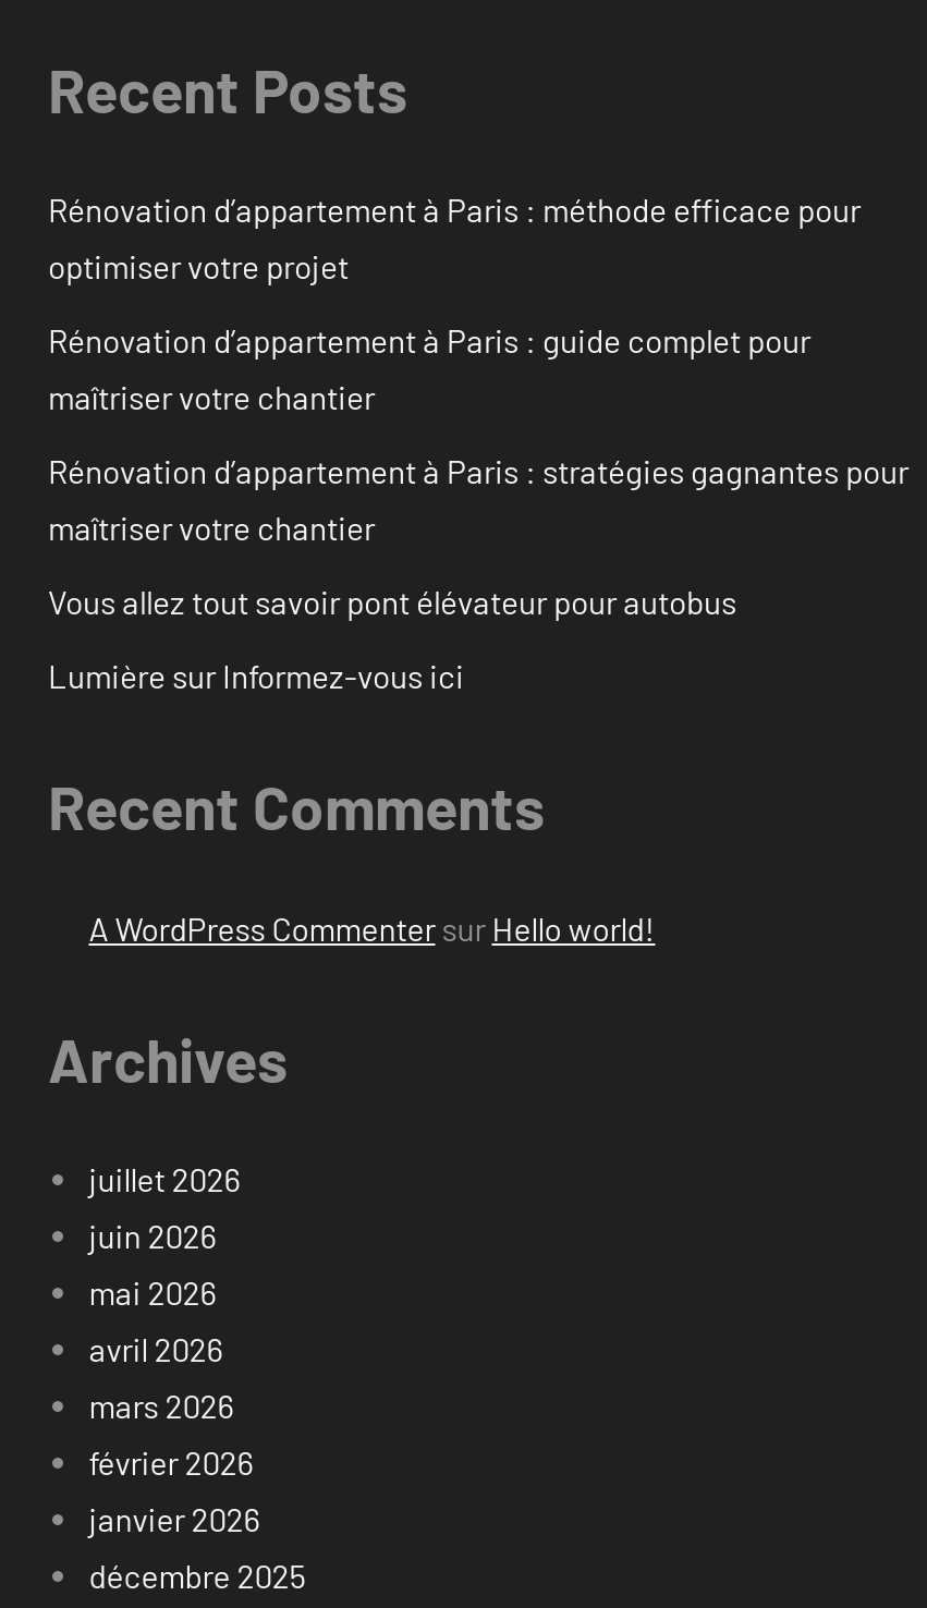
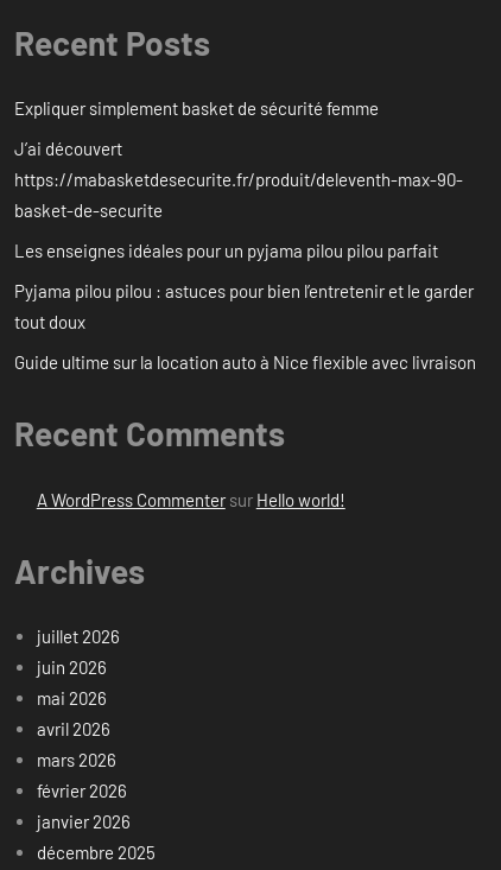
[48,190,861,286] Rénovation d’appartement à Paris : méthode efficace pour | optimiser votre projet -> [14,98,379,119] Expliquer simplement basket de sécurité femme
[48,321,810,417] Rénovation d’appartement à Paris : guide complet pour | maîtriser votre chantier -> [14,138,463,221] J’ai découvert | https://mabasketdesecurite.fr/produit/deleventh-max-90- | basket-de-securite
[48,452,908,548] Rénovation d’appartement à Paris : stratégies gagnantes pour | maîtriser votre chantier -> [14,240,438,261] Les enseignes idéales pour un pyjama pilou pilou parfait
[48,582,736,622] Vous allez tout savoir pont élévateur pour autobus -> [14,280,474,333] Pyjama pilou pilou : astuces pour bien l’entretenir et le garder | tout doux
[48,656,464,696] Lumière sur Informez-vous ici -> [14,352,476,373] Guide ultime sur la location auto à Nice flexible avec livraison

